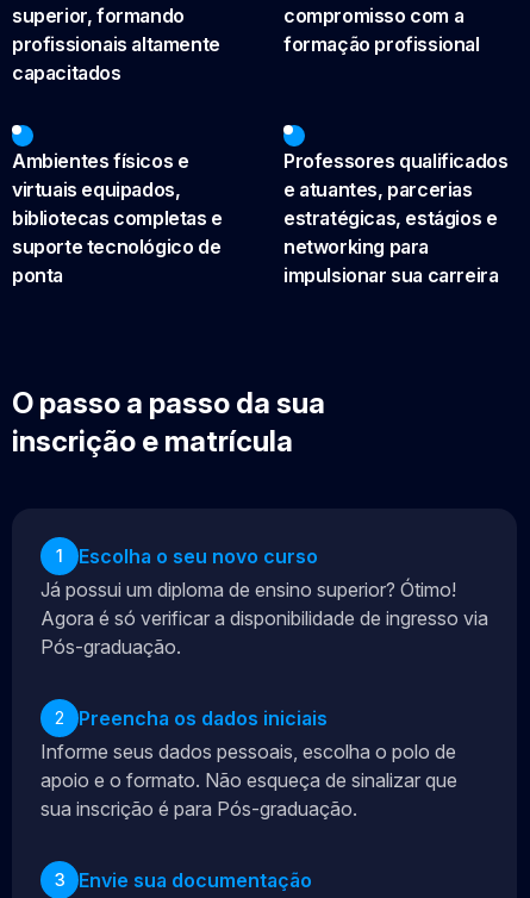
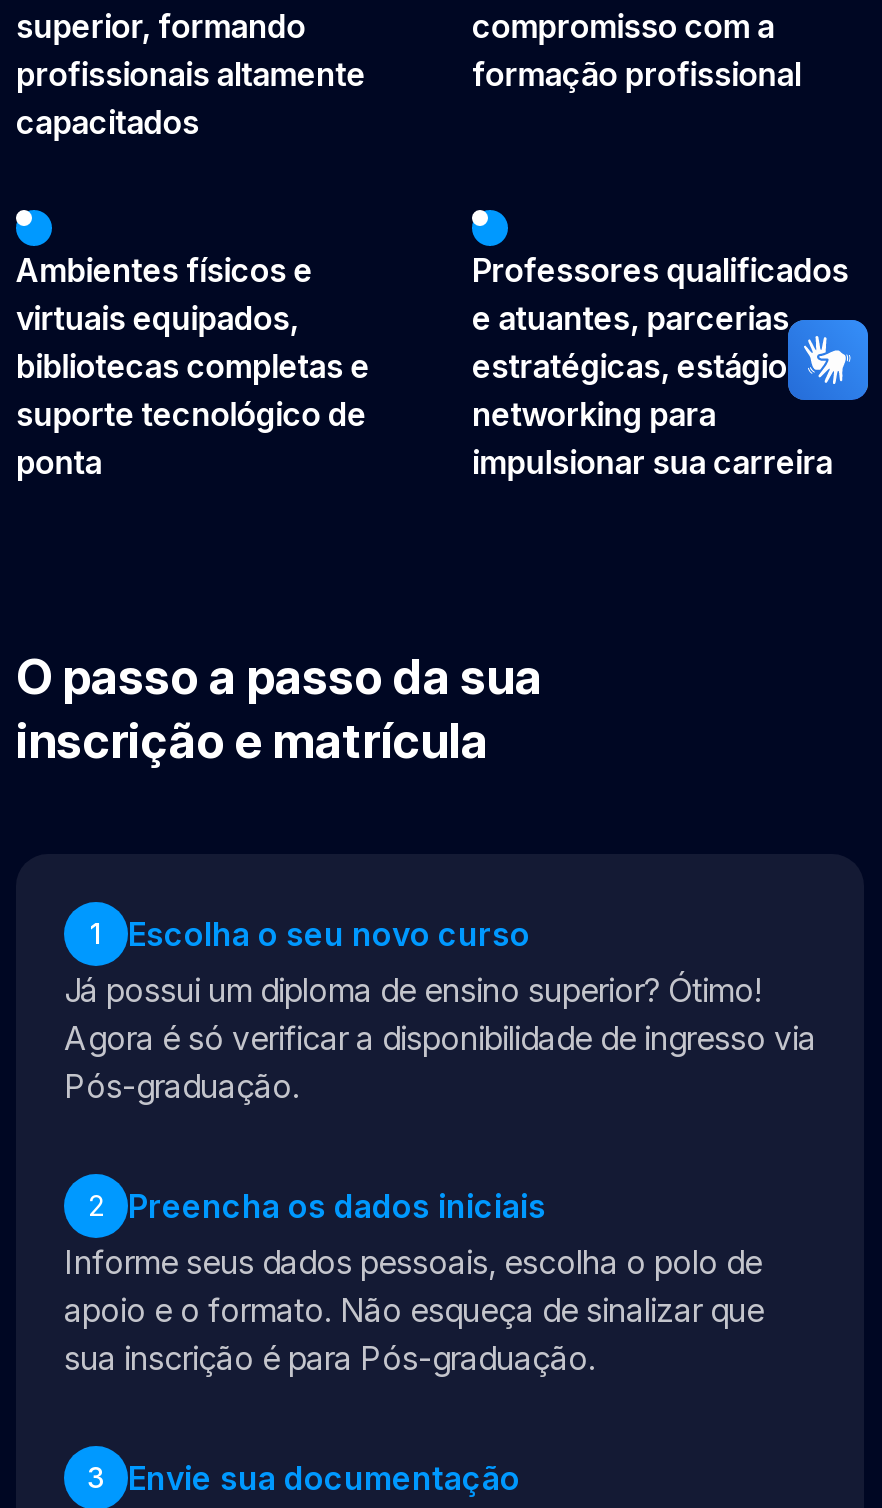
[473,191,519,238] [image] -> [788,318,870,402] [image]

